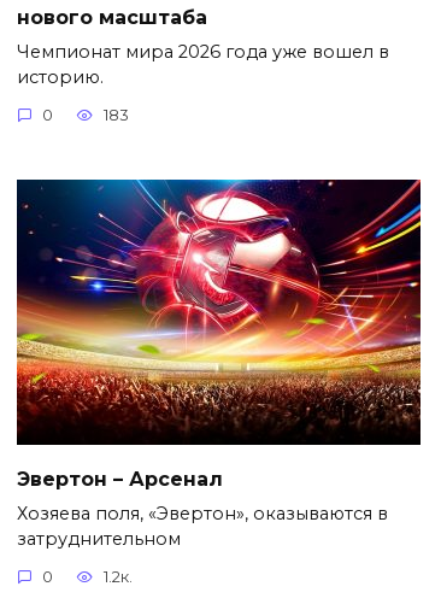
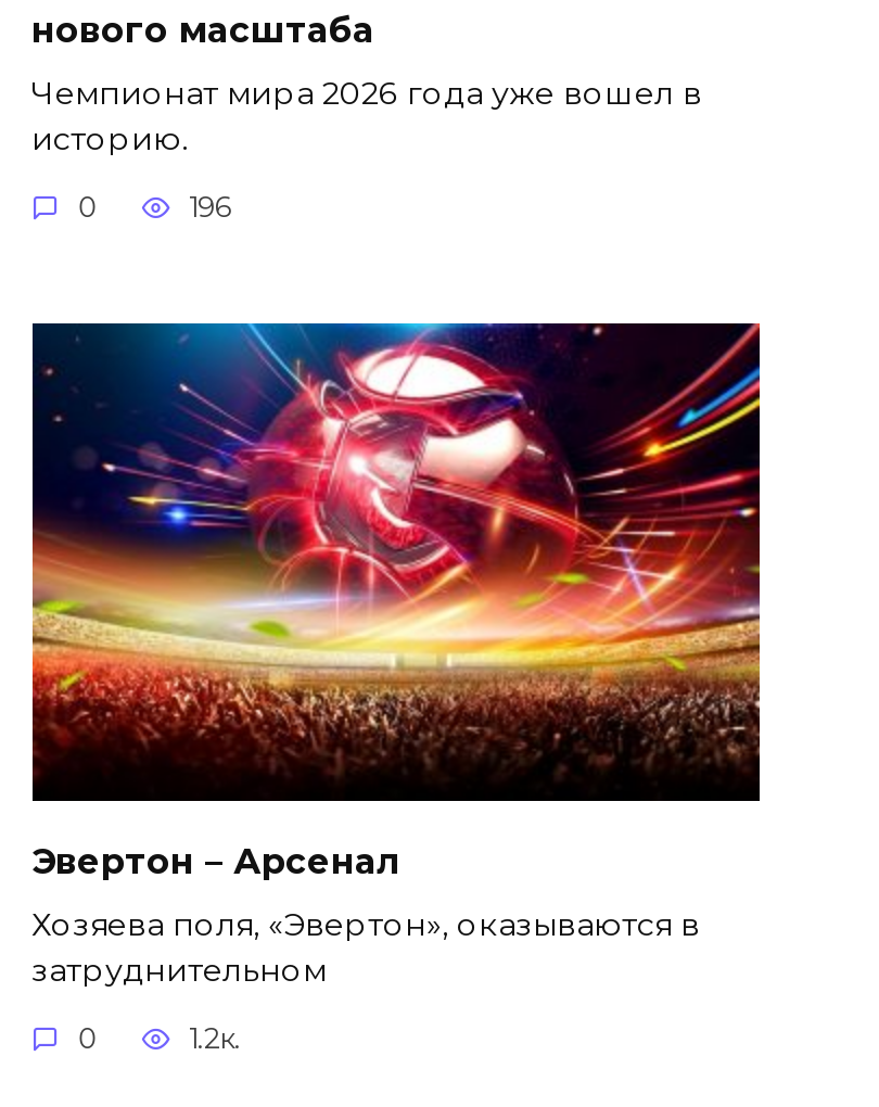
[104,106,129,125] 183 -> [189,192,232,224] 196

